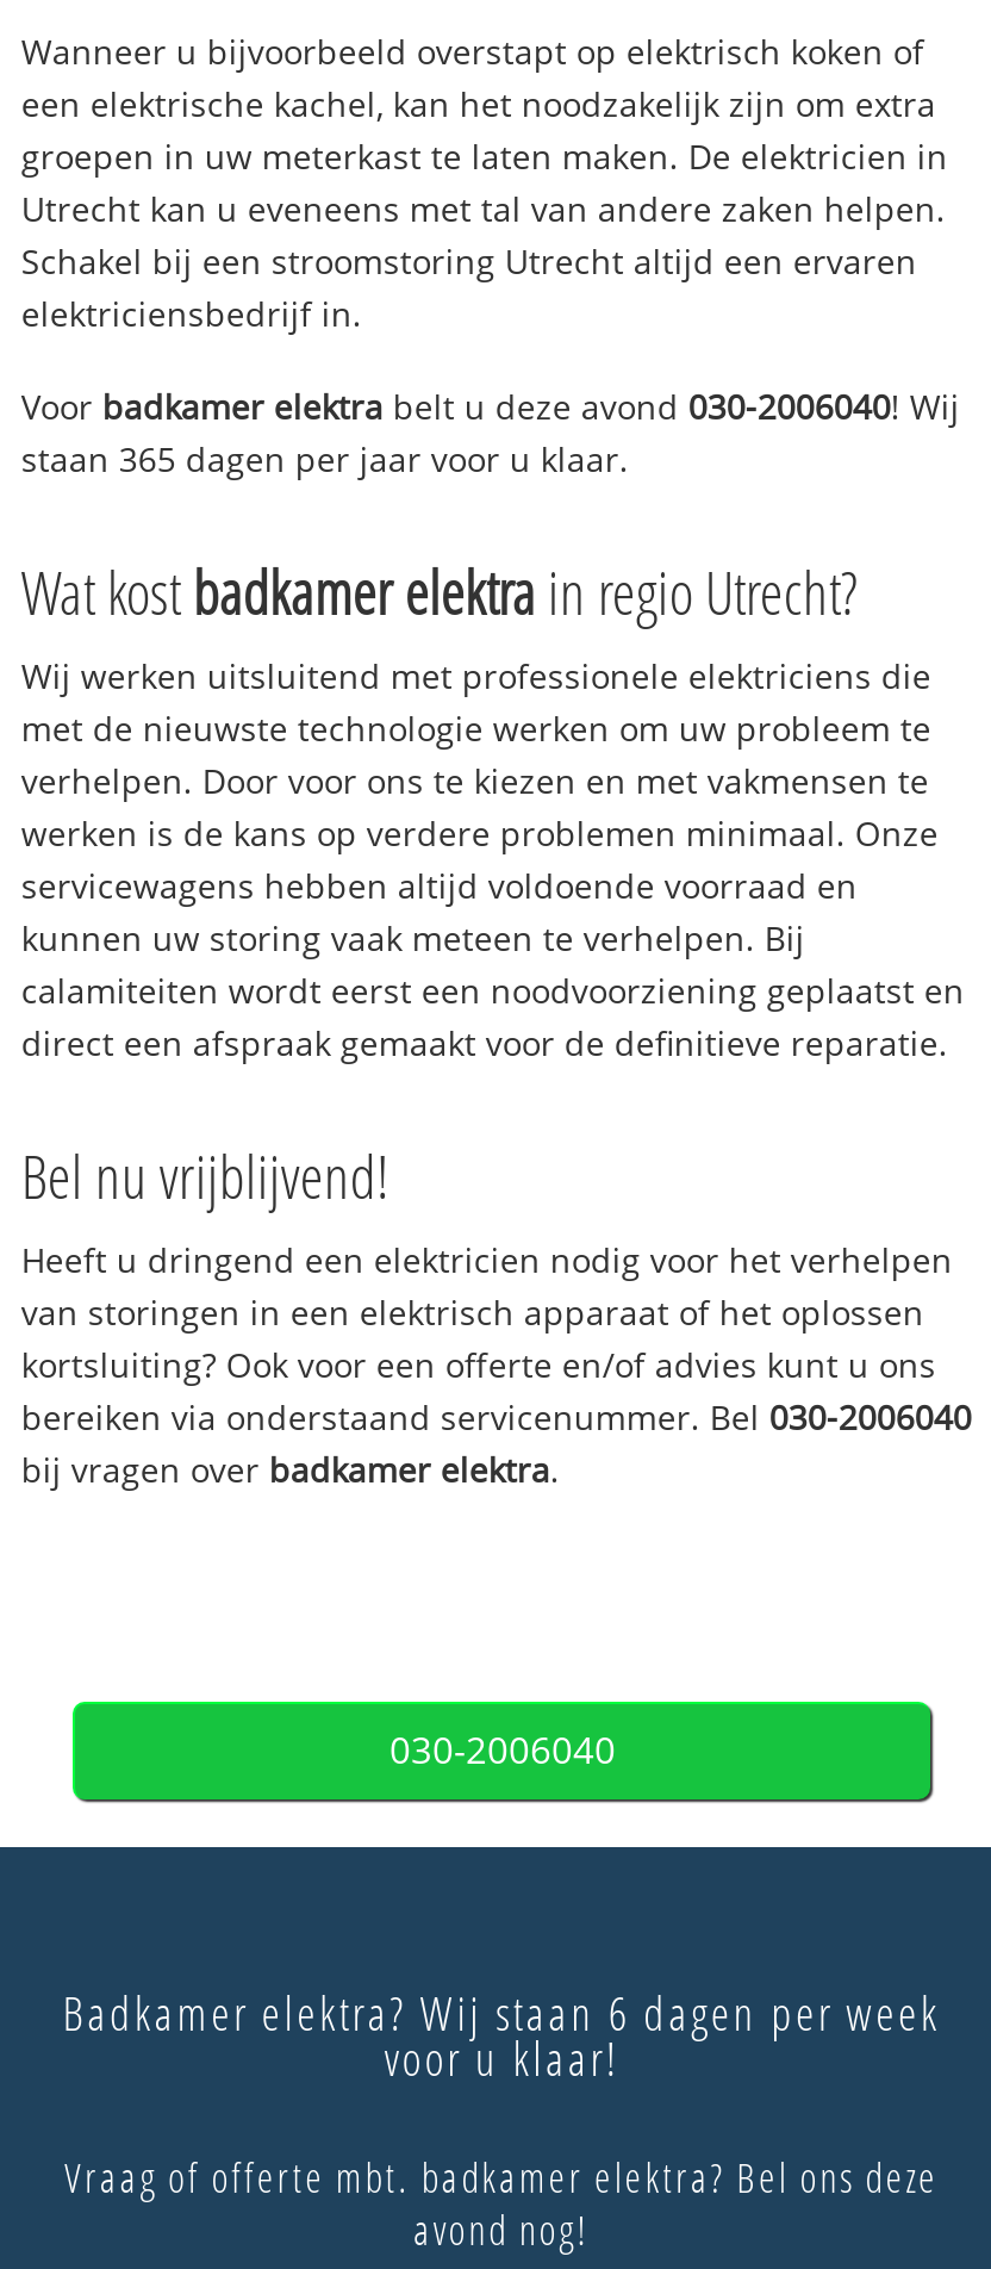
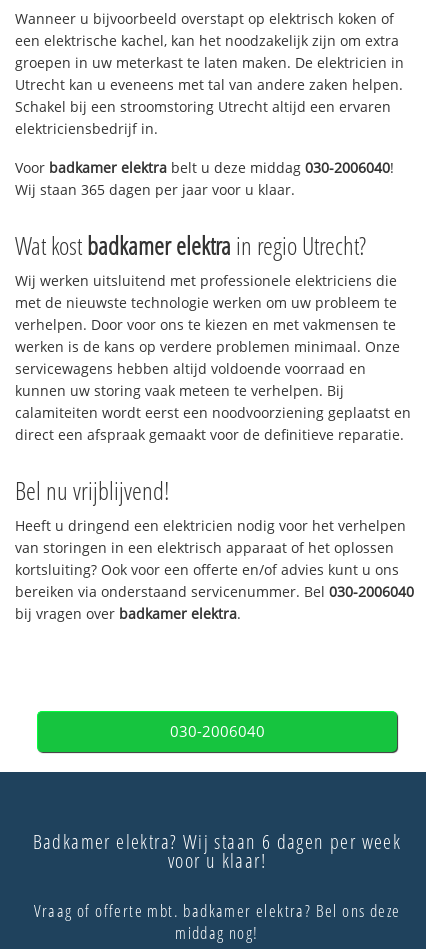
[21,383,960,481] Voor badkamer elektra belt u deze avond 030-2006040! Wij | staan 365 dagen per jaar voor u klaar. -> [15,158,394,199] Voor badkamer elektra belt u deze middag 030-2006040! | Wij staan 365 dagen per jaar voor u klaar.
[413,2203,590,2258] avond nog! -> [175,921,259,944] middag nog!

